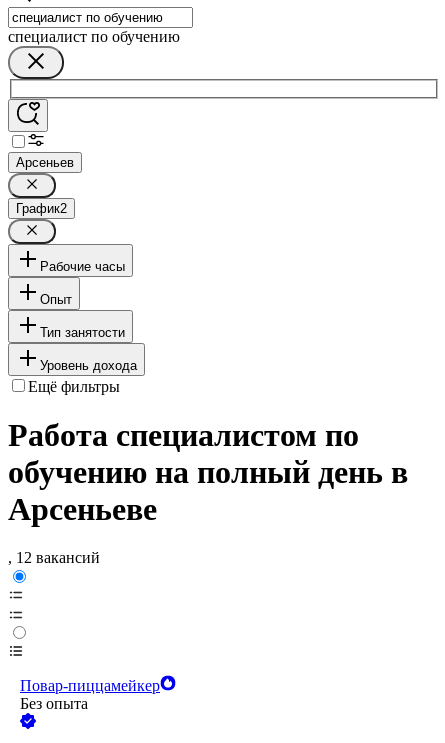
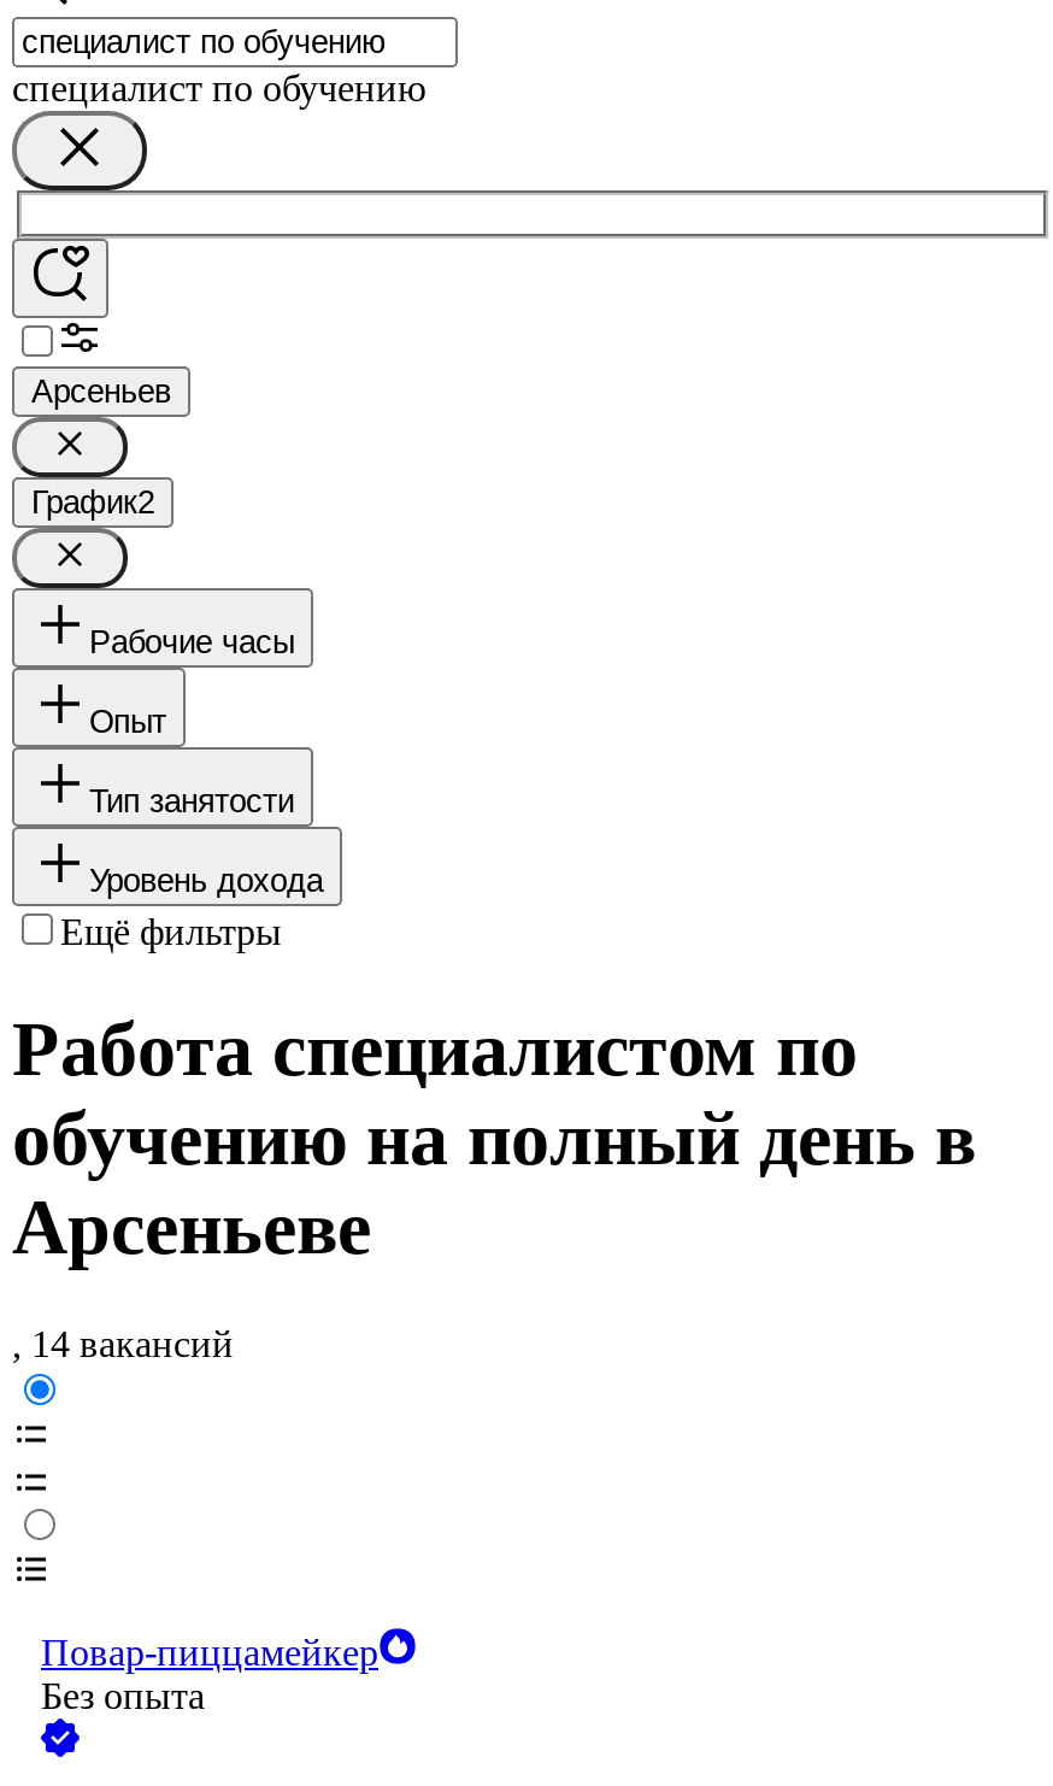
[8,549,100,566] , 12 вакансий -> [12,1324,234,1365] , 14 вакансий

